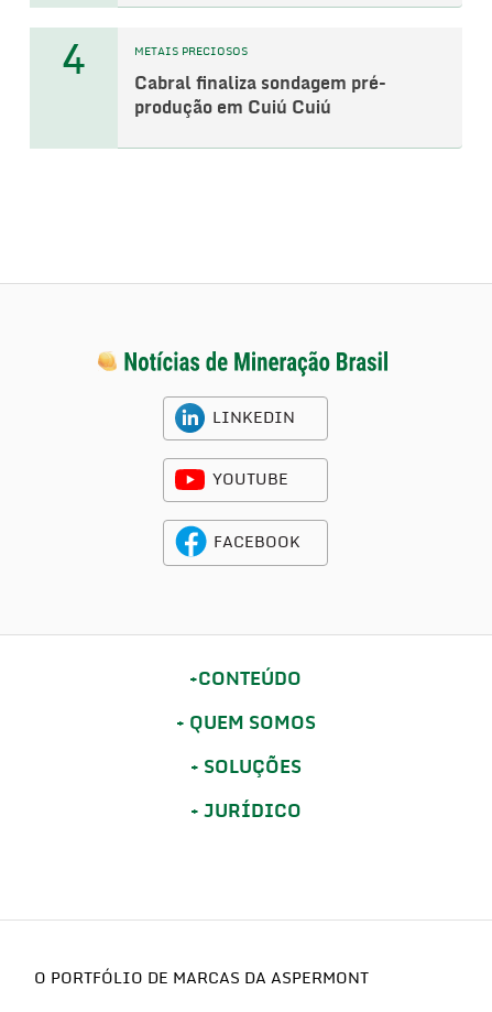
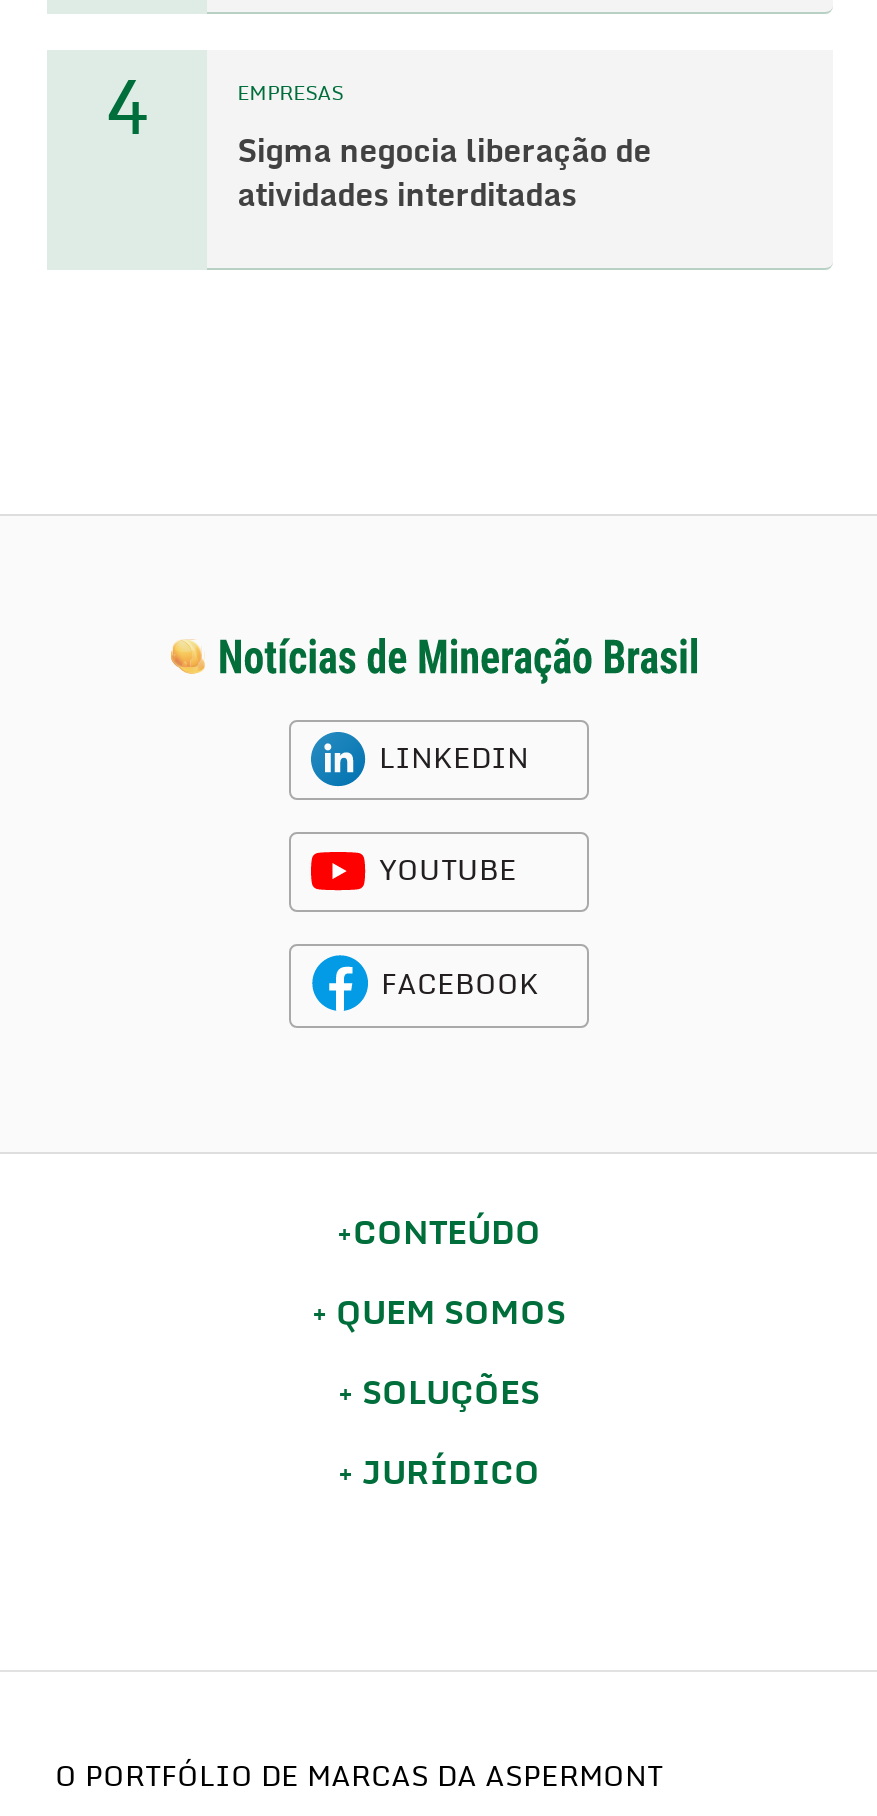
[134,46,248,57] METAIS PRECIOSOS -> [237,84,343,104] EMPRESAS
[134,75,386,117] Cabral finaliza sondagem pré- | produção em Cuiú Cuiú -> [237,136,651,212] Sigma negocia liberação de | atividades interditadas

